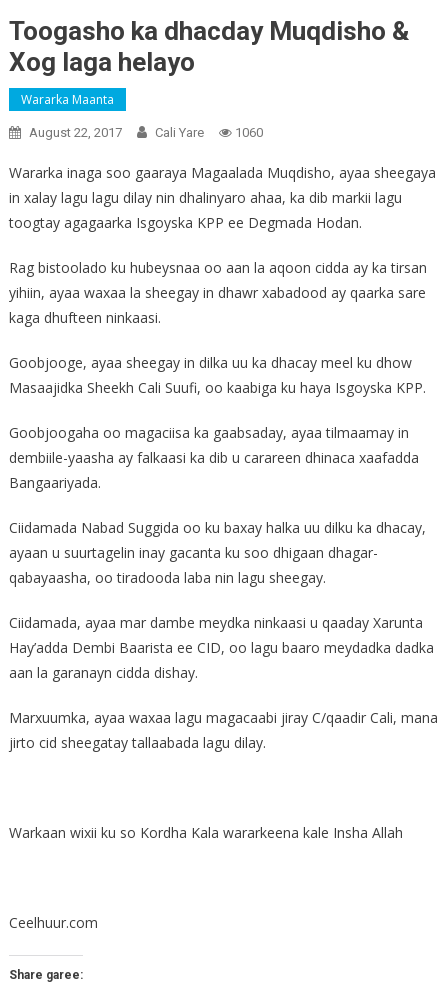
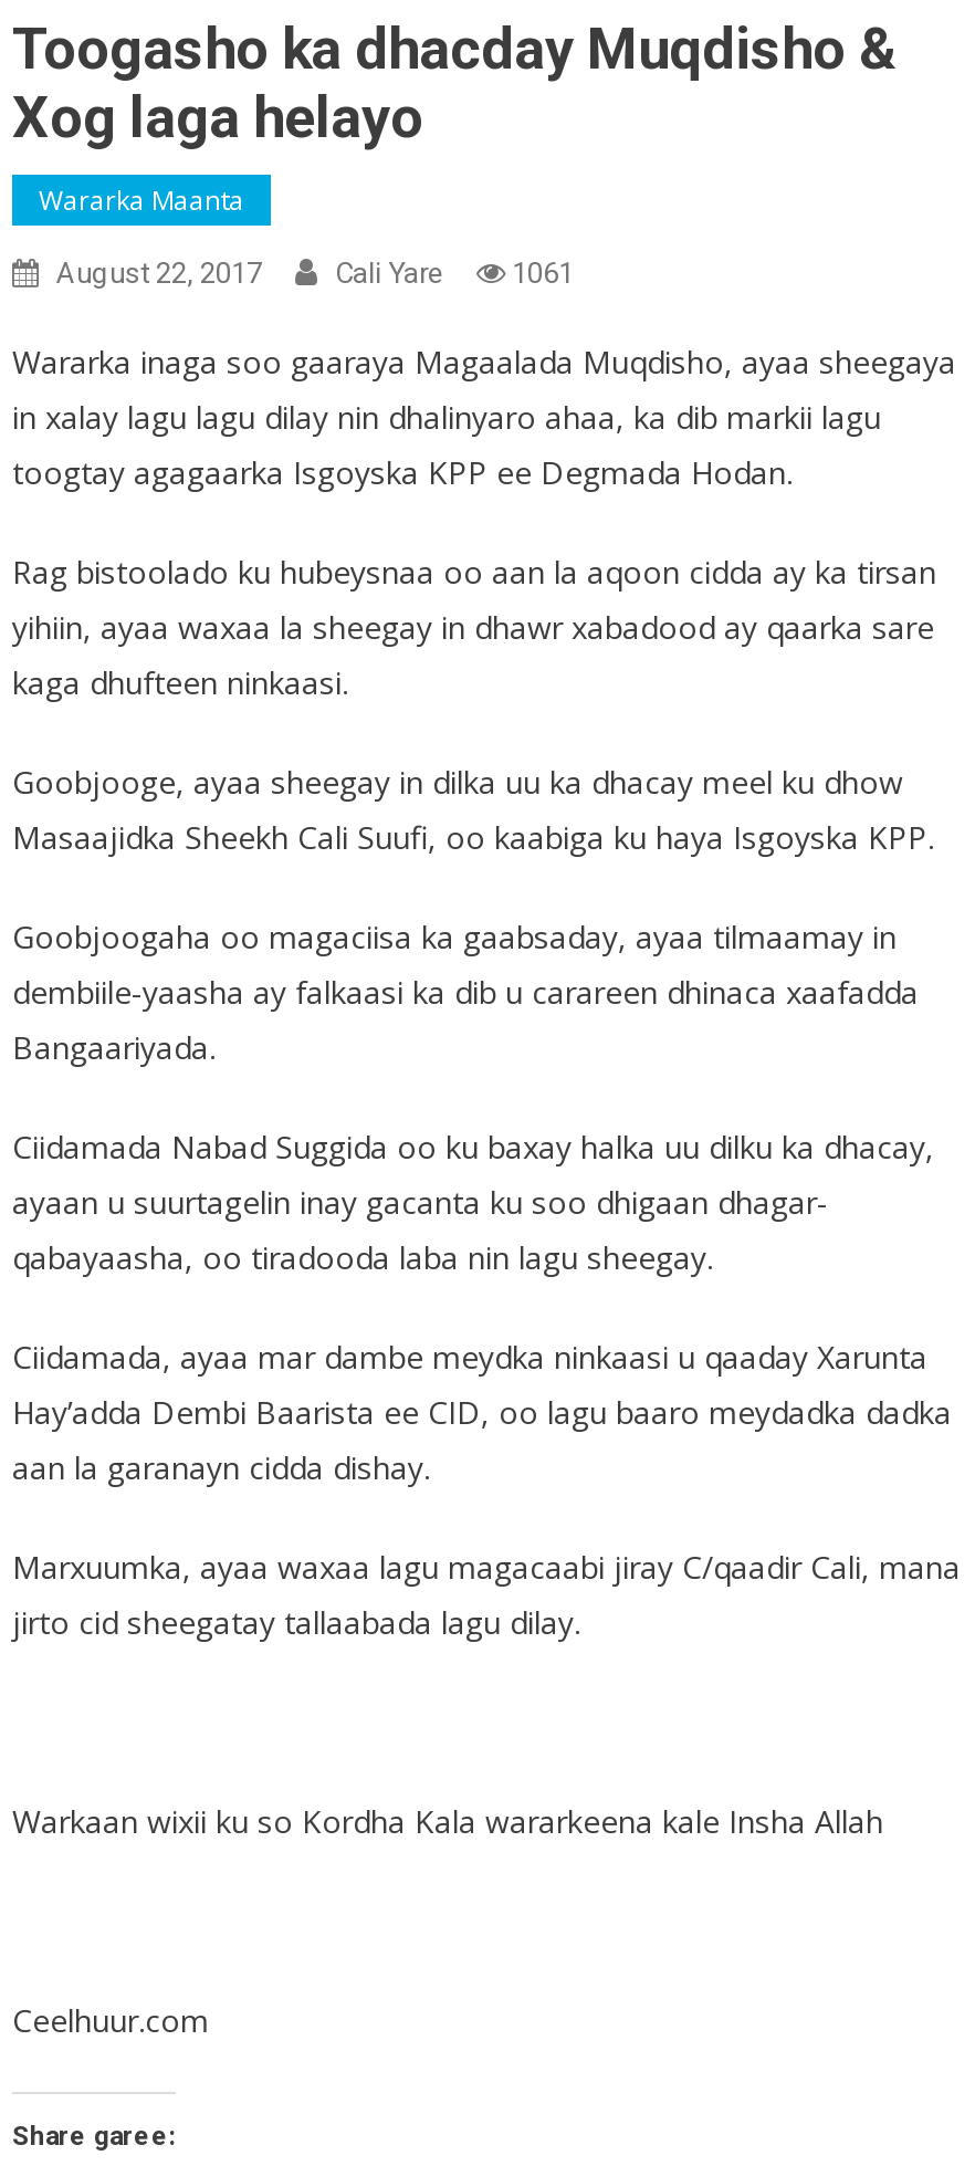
[235,125,263,140] 1060 -> [512,257,574,290] 1061

